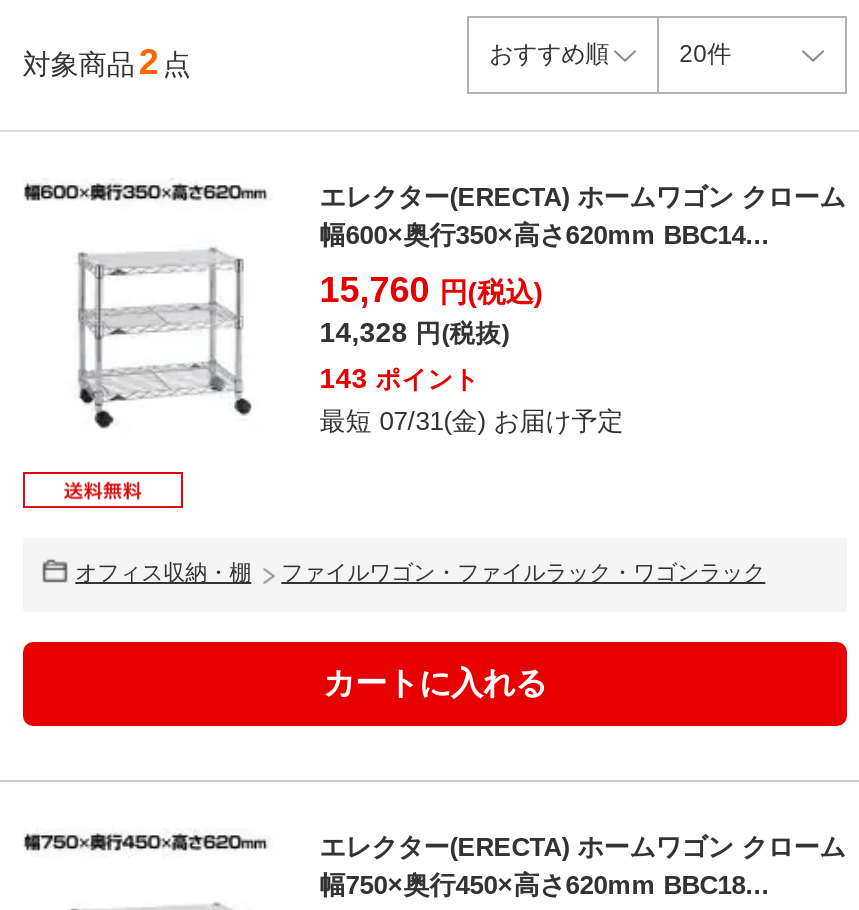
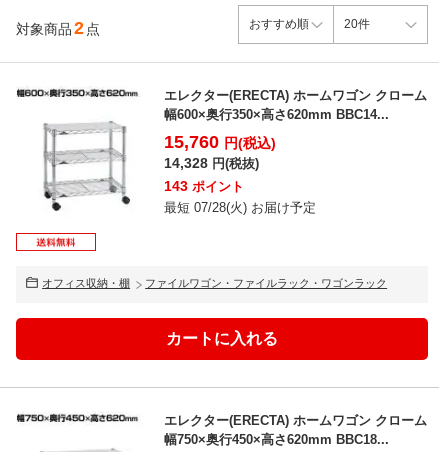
[320,406,624,436] 最短 07/31(金) お届け予定 -> [164,200,316,215] 最短 07/28(火) お届け予定

